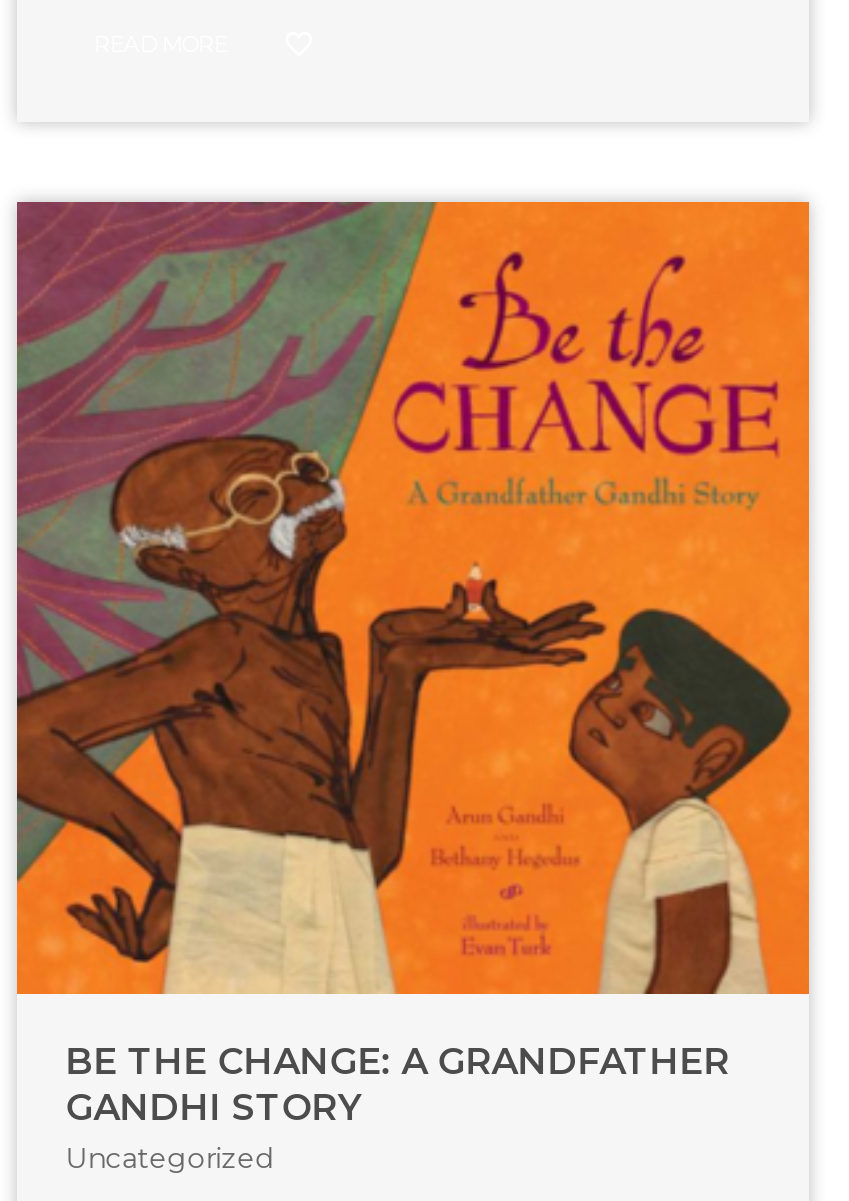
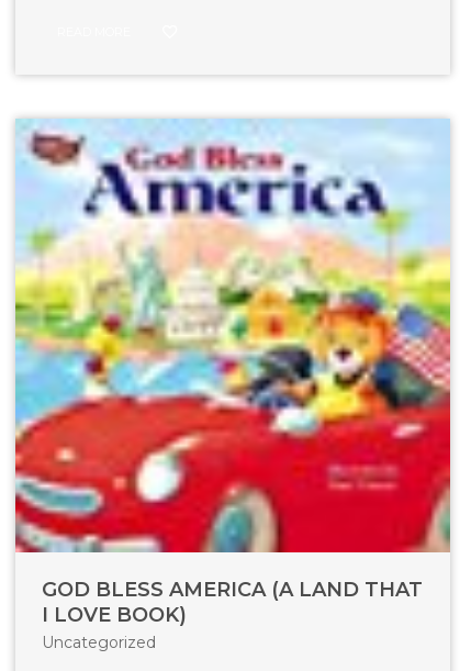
[15,199,811,1129] [image] | BE THE CHANGE: A GRANDFATHER | GANDHI STORY -> [14,118,451,627] [image] | GOD BLESS AMERICA (A LAND THAT | I LOVE BOOK)

